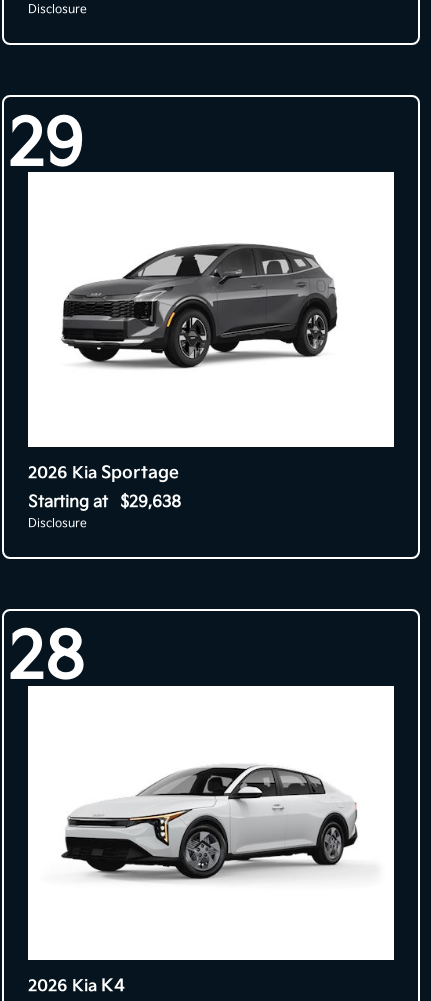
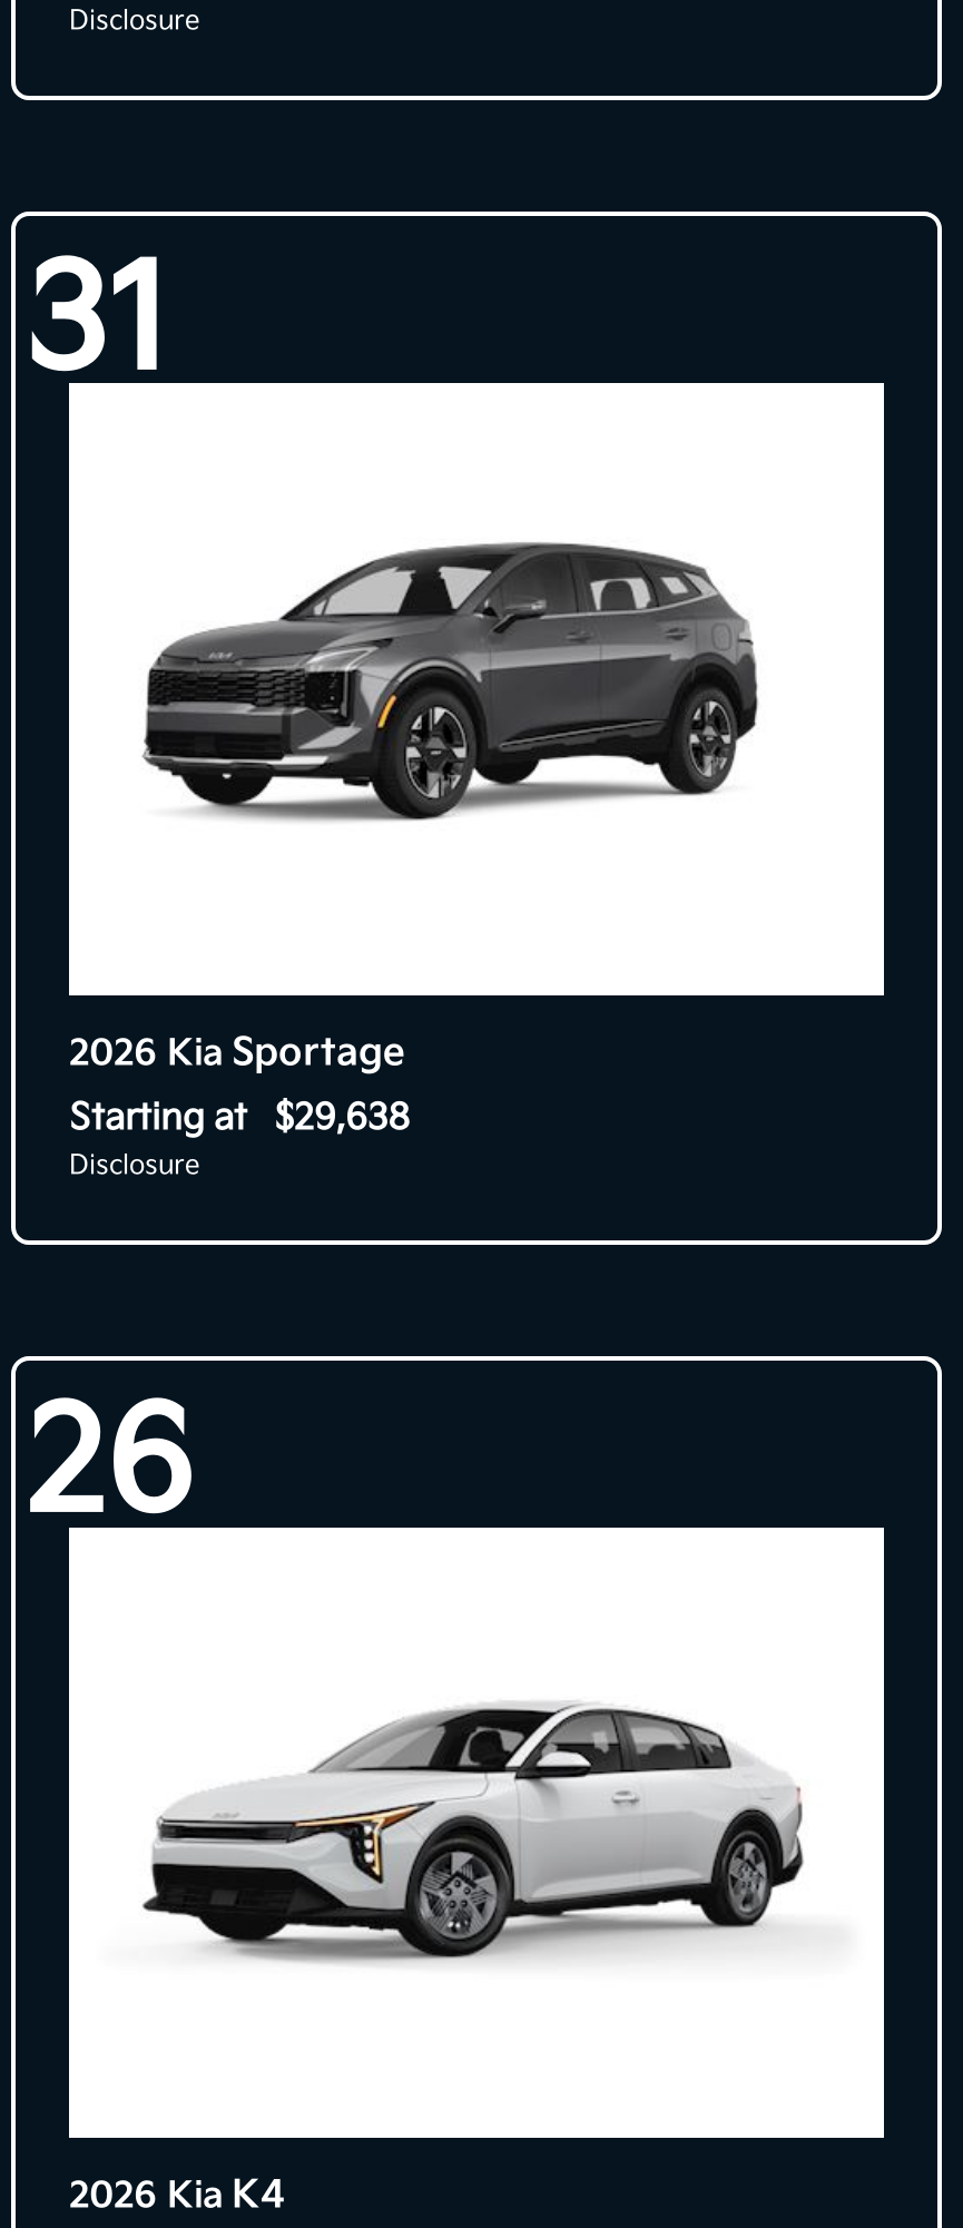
[8,107,83,184] 29 -> [24,238,169,410] 31
[8,620,85,697] 28 -> [24,1381,191,1553] 26

